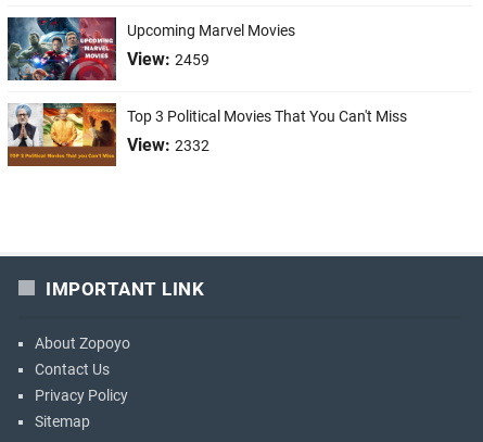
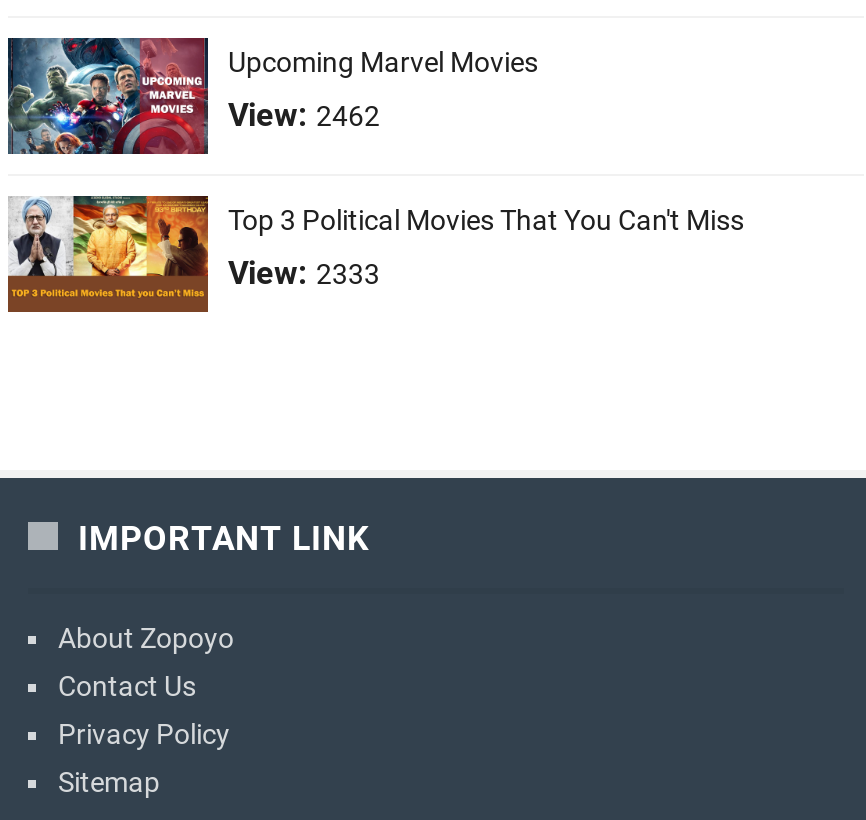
[127,49,209,70] View: 2459 -> [228,96,380,134] View: 2462
[127,135,209,155] View: 2332 -> [228,254,380,292] View: 2333

